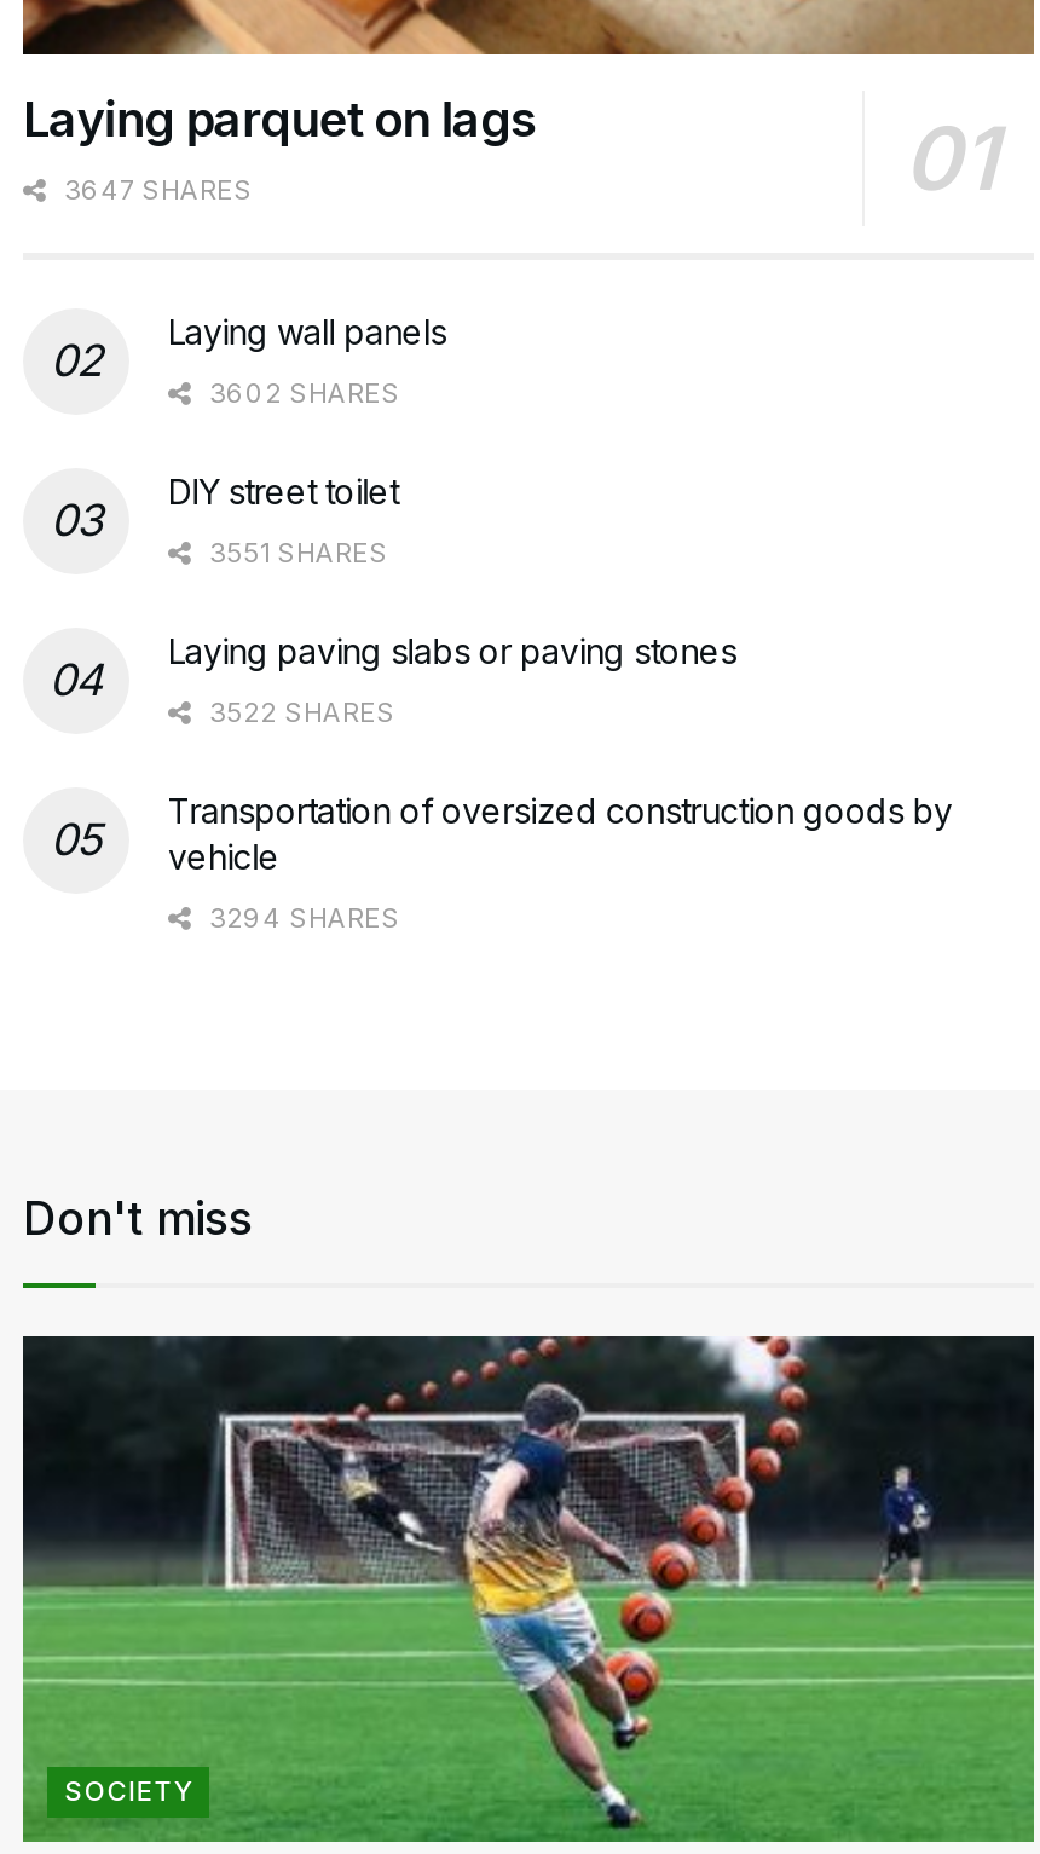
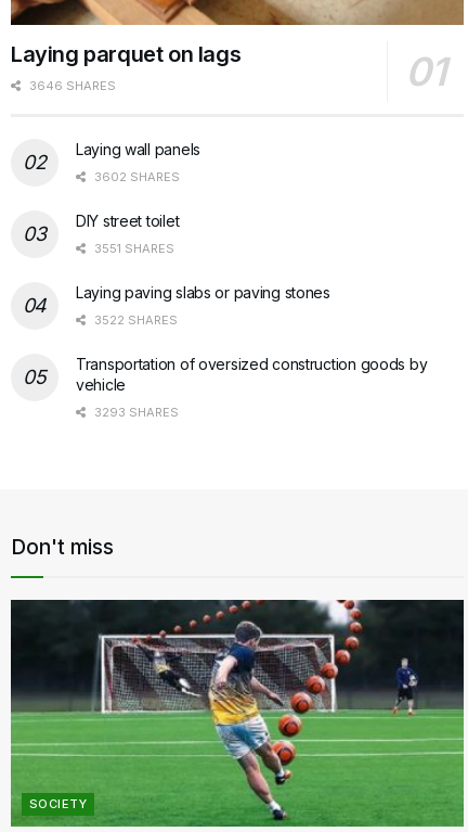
[57,173,253,207] 3647 SHARES -> [26,78,116,93] 3646 SHARES
[202,901,400,935] 3294 SHARES -> [91,404,179,419] 3293 SHARES

